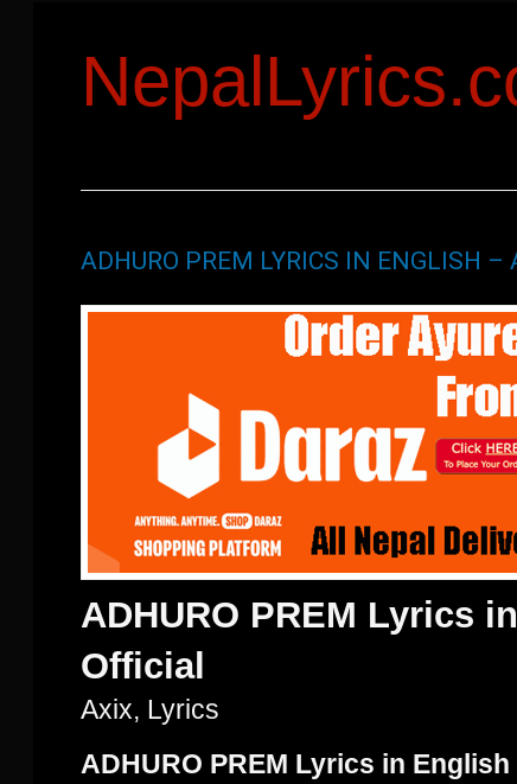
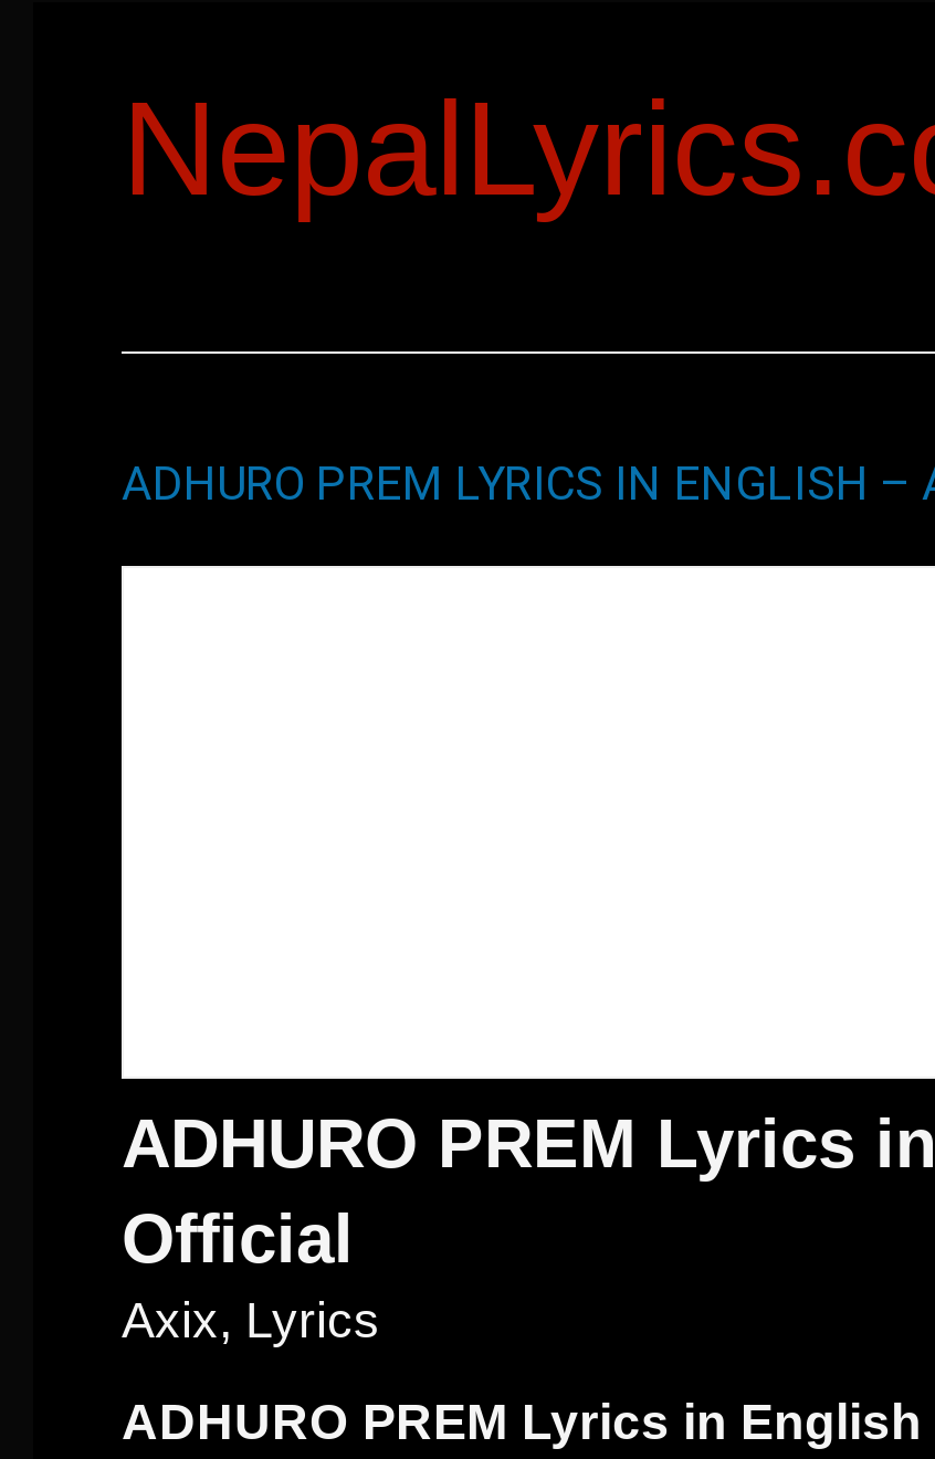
[87,311,513,574] [image] -> none

